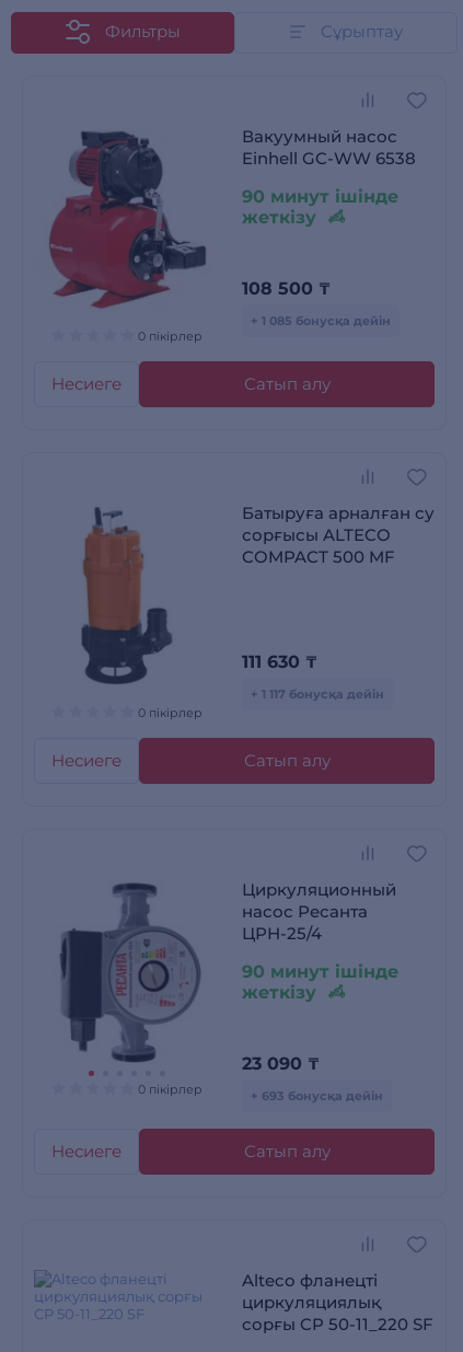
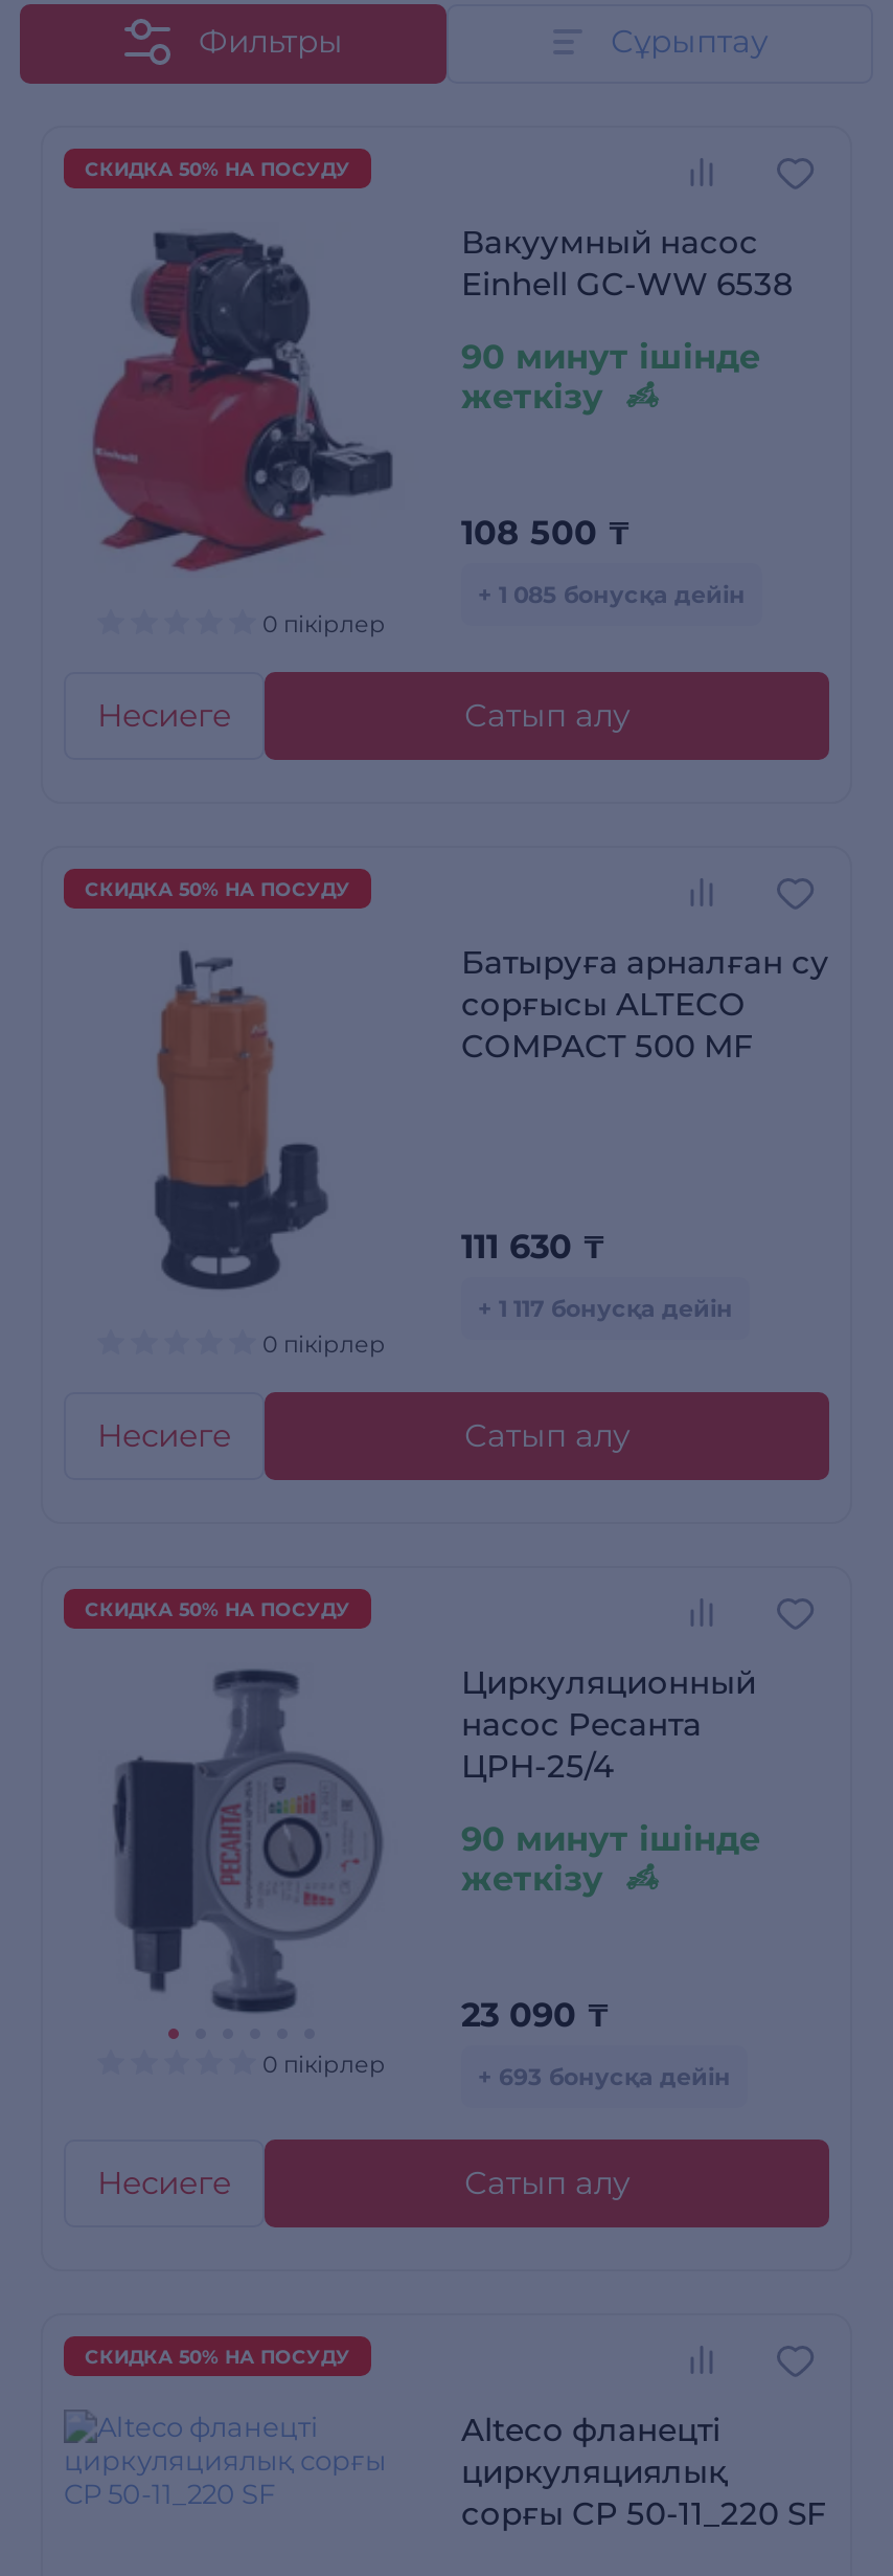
none -> [85,157,350,180] СКИДКА 50% НА ПОСУДУ
none -> [85,878,350,901] СКИДКА 50% НА ПОСУДУ
none -> [85,1598,350,1621] СКИДКА 50% НА ПОСУДУ
none -> [85,2345,350,2368] СКИДКА 50% НА ПОСУДУ

